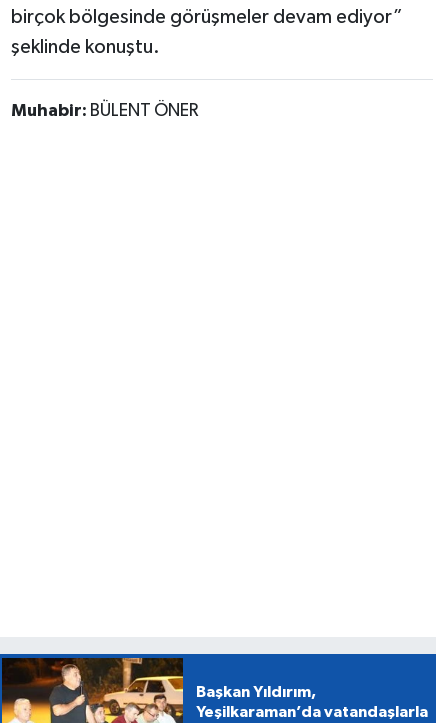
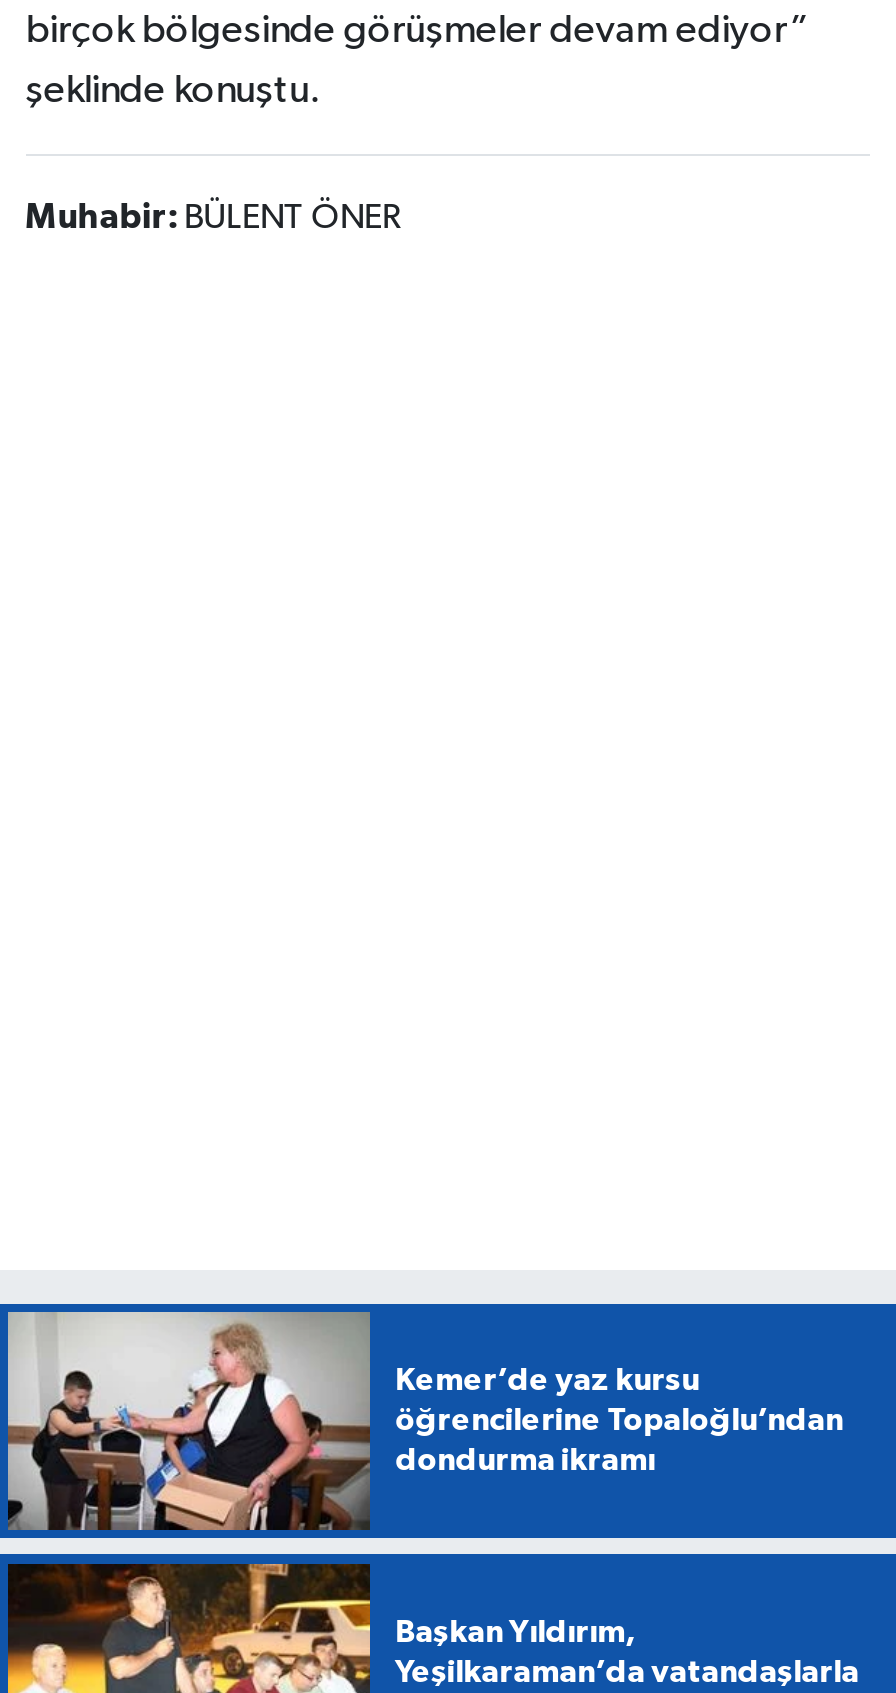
none -> [6,1302,890,1564] [image] | Kemer’de yaz kursu | öğrencilerine Topaloğlu’ndan | dondurma ikramı

